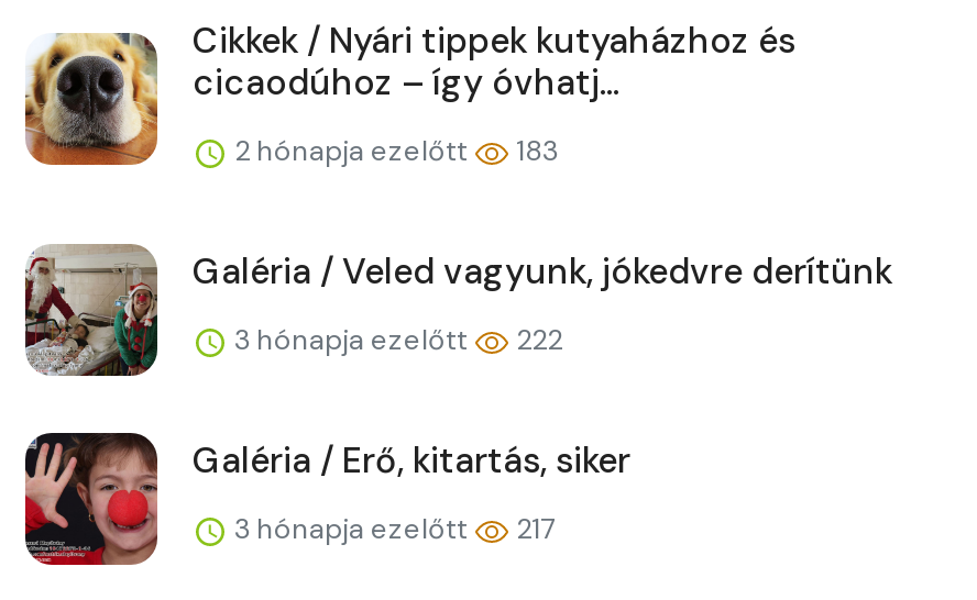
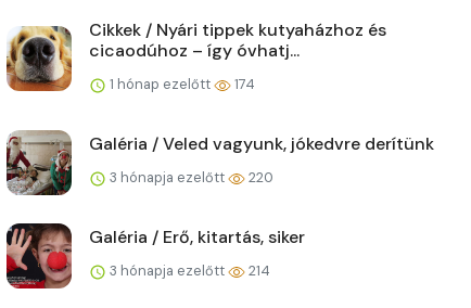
[228,132,474,169] 2 hónapja ezelőtt -> [106,75,214,93] 1 hónap ezelőtt
[509,132,558,169] 183 -> [231,75,255,93] 174
[228,321,562,358] 3 hónapja ezelőtt 222 -> [106,168,273,187] 3 hónapja ezelőtt 220
[228,510,556,547] 3 hónapja ezelőtt 217 -> [106,261,270,280] 3 hónapja ezelőtt 214

